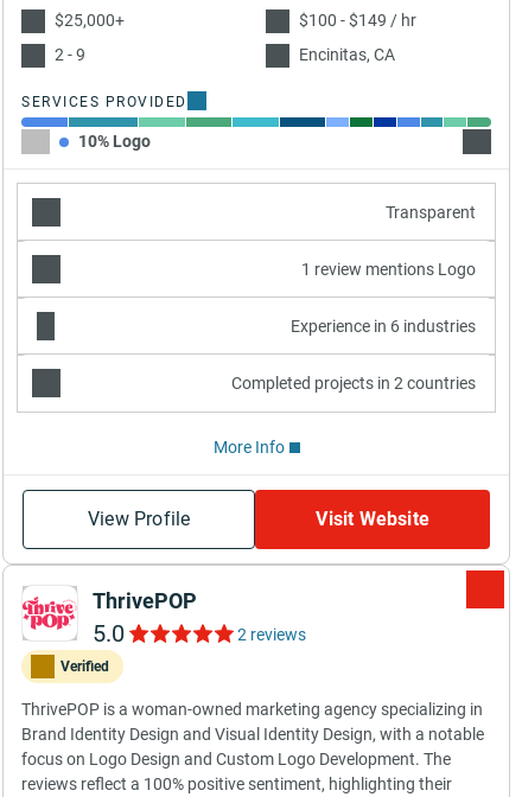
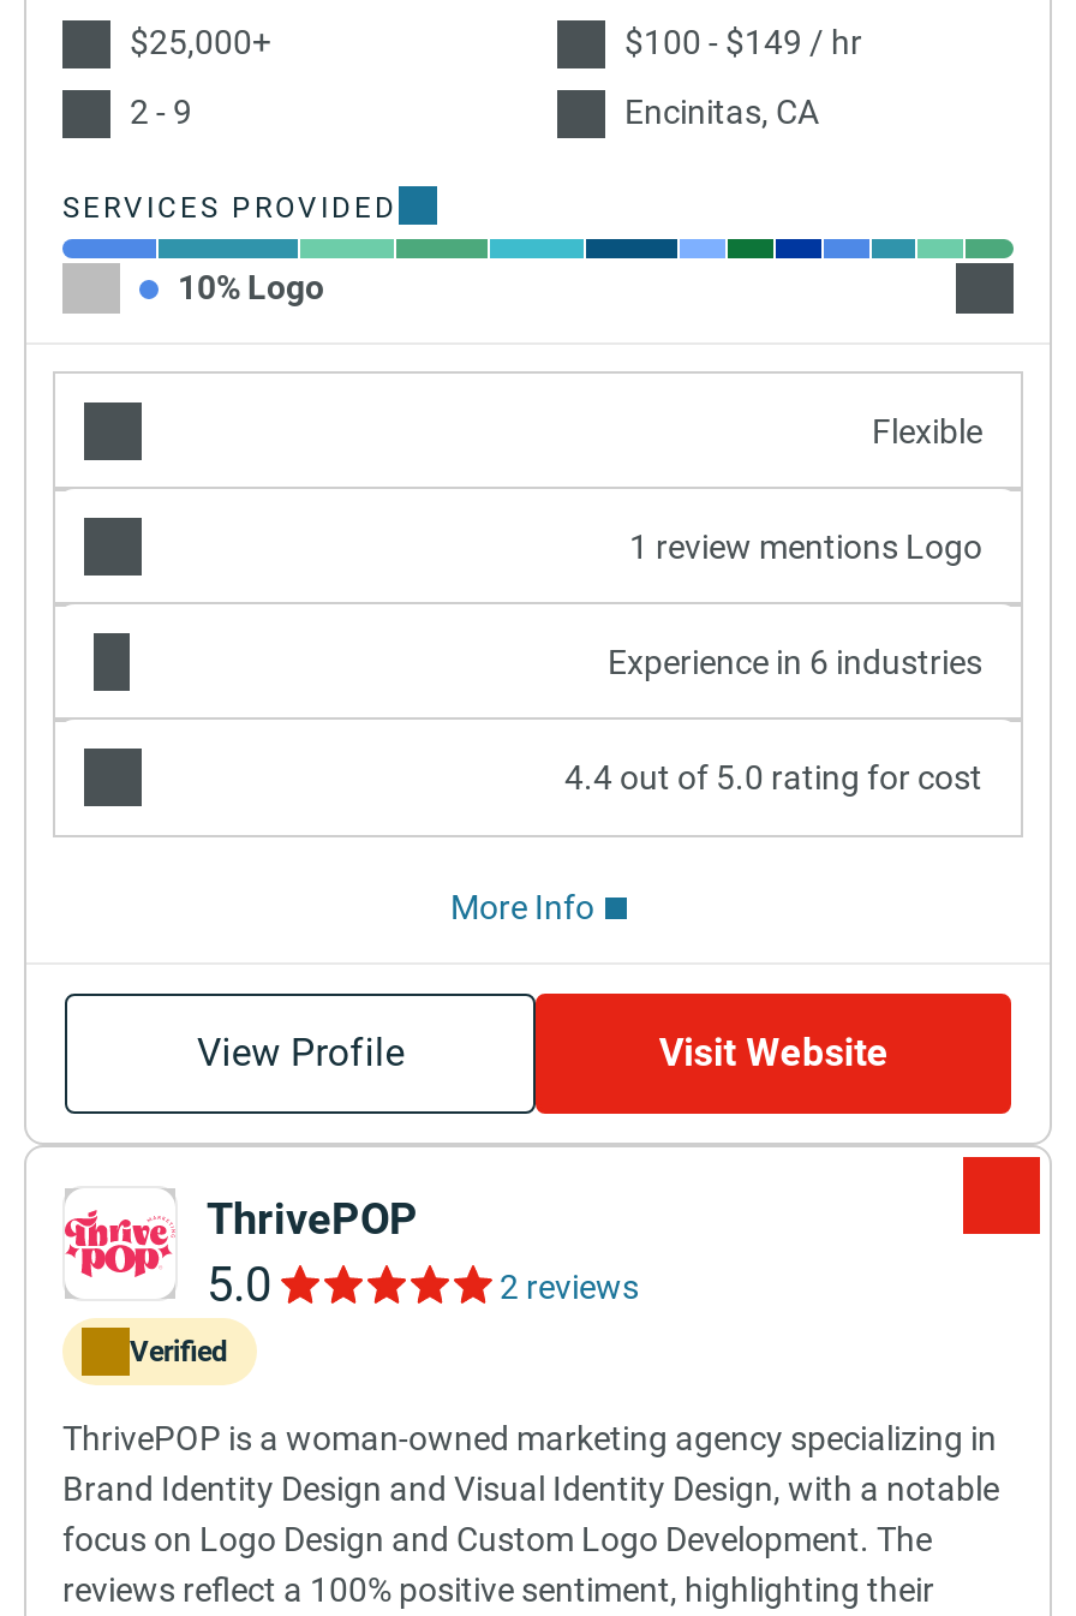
[386,202,476,221] Transparent -> [872,411,982,449] Flexible
[231,373,476,392] Completed projects in 2 countries -> [564,757,982,795] 4.4 out of 5.0 rating for cost

